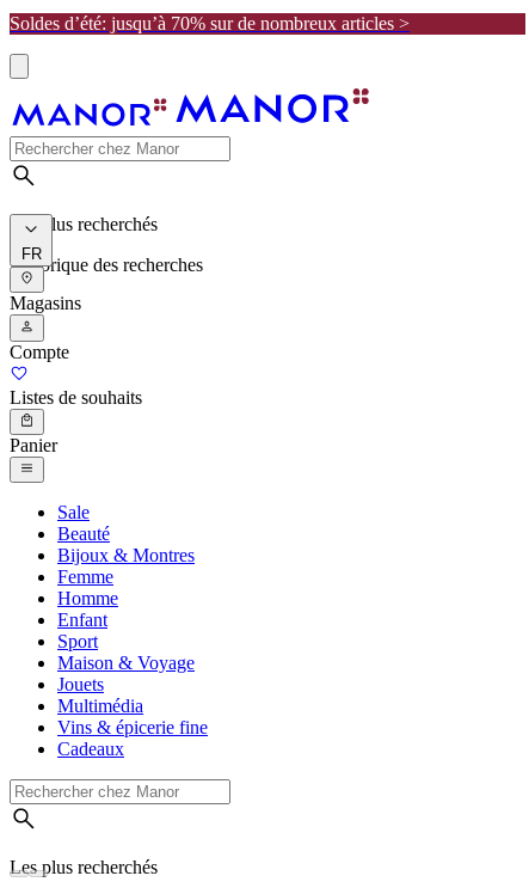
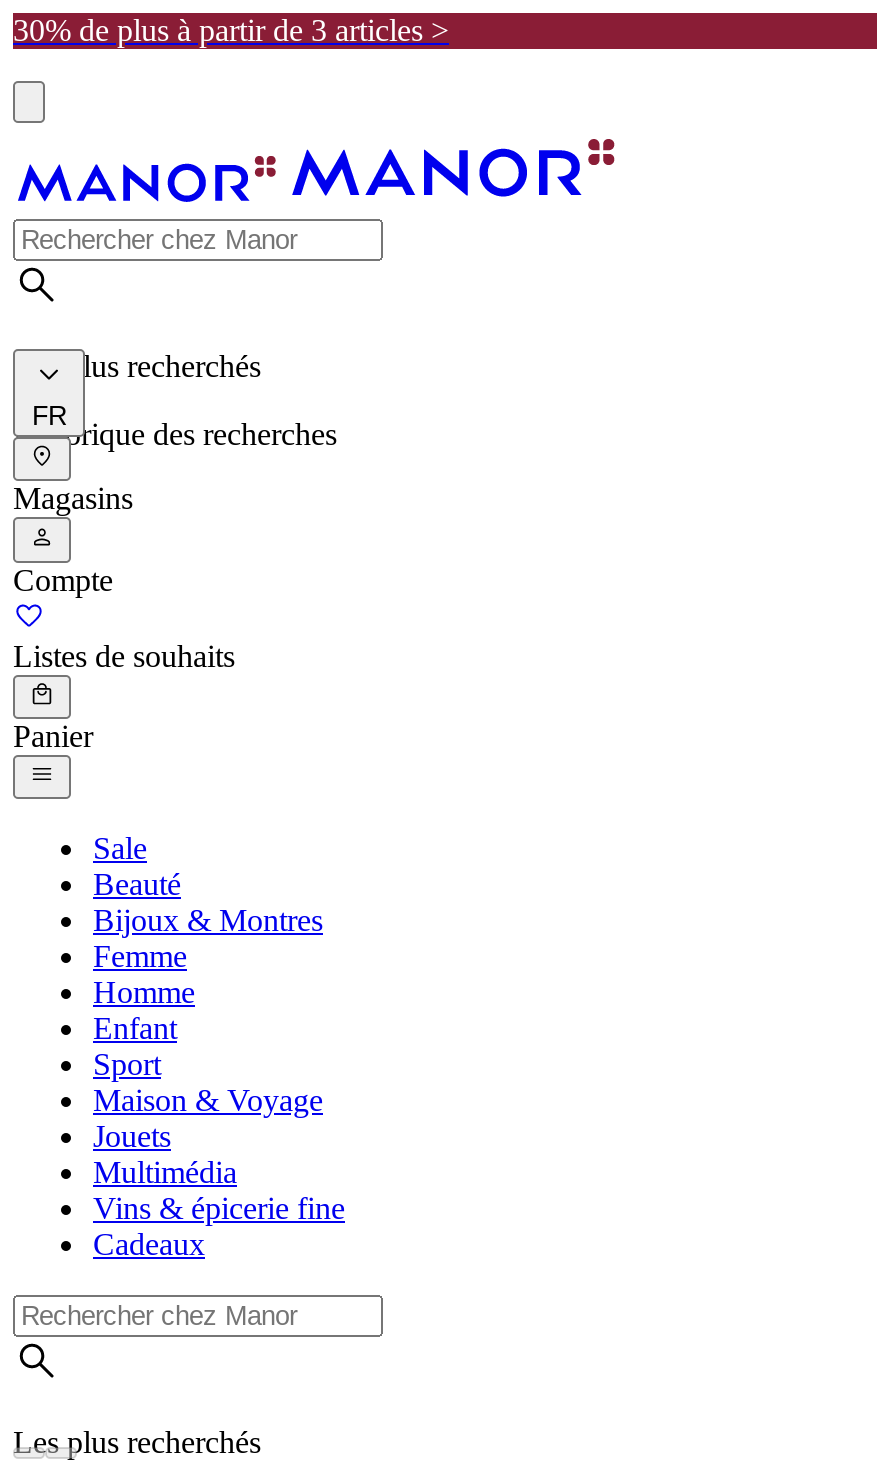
[10,13,410,33] Soldes d’été: jusqu’à 70% sur de nombreux articles > -> [13,13,449,47] 30% de plus à partir de 3 articles >

